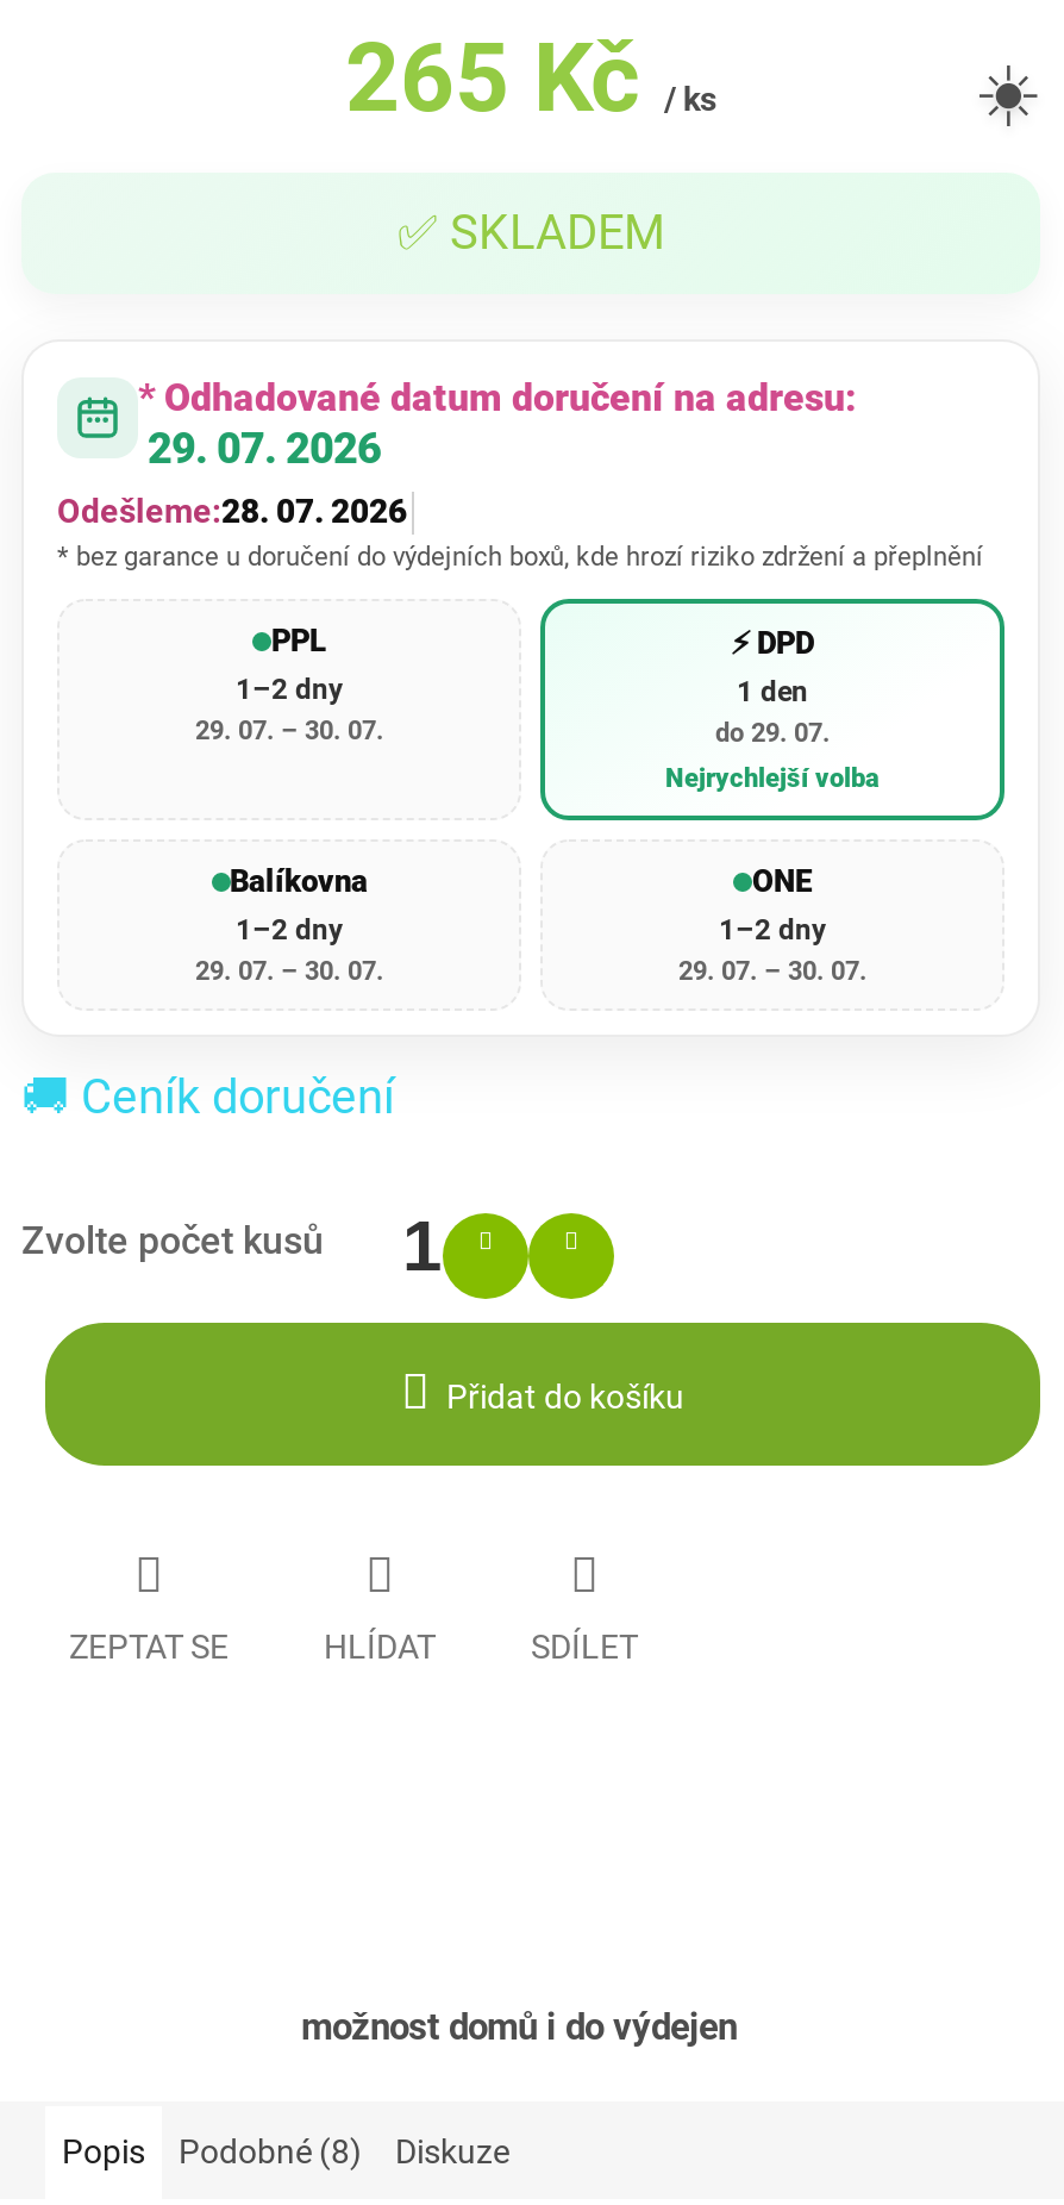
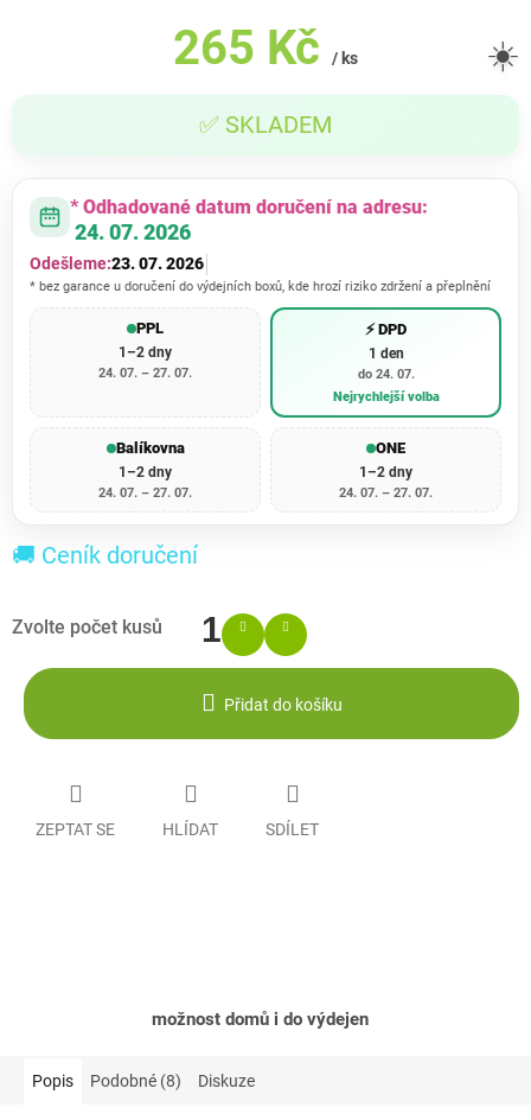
[148,424,381,474] 29. 07. 2026 -> [75,220,191,245] 24. 07. 2026
[57,493,407,531] Odešleme:28. 07. 2026 -> [30,254,204,273] Odešleme:23. 07. 2026
[195,717,383,747] 29. 07. – 30. 07. -> [98,366,192,381] 24. 07. – 27. 07.
[715,719,830,750] do 29. 07. -> [357,367,414,383] do 24. 07.
[195,957,383,988] 29. 07. – 30. 07. -> [98,486,192,501] 24. 07. – 27. 07.
[678,957,866,988] 29. 07. – 30. 07. -> [339,486,433,501] 24. 07. – 27. 07.

